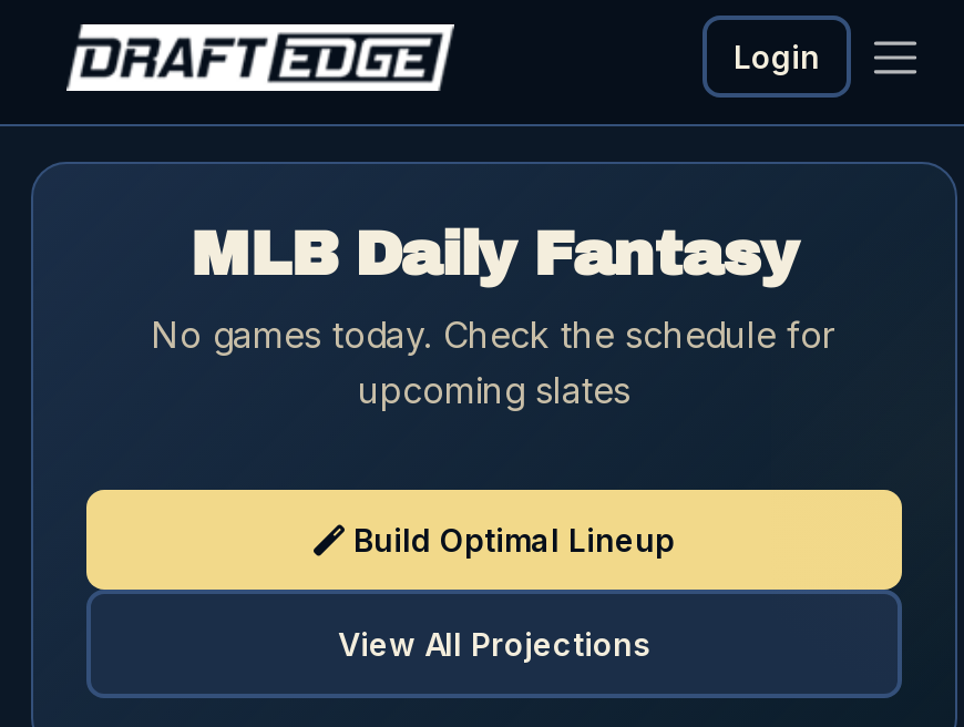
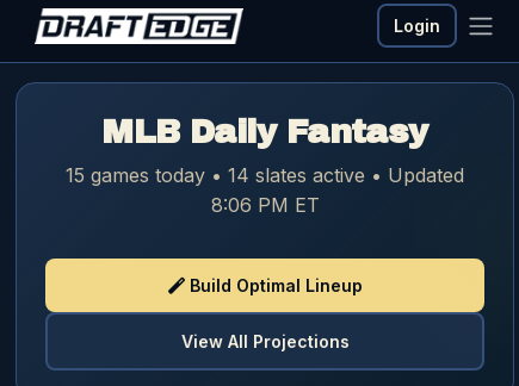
[151,313,838,412] No games today. Check the schedule for | upcoming slates -> [66,163,464,217] 15 games today • 14 slates active • Updated | 8:06 PM ET

